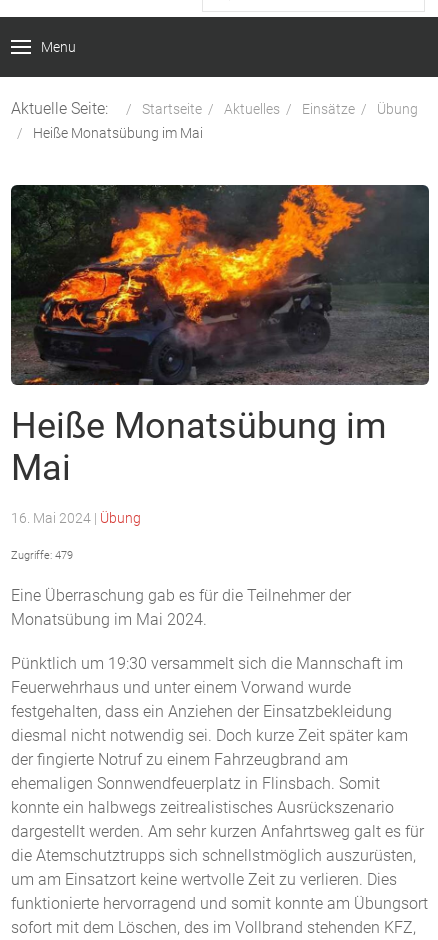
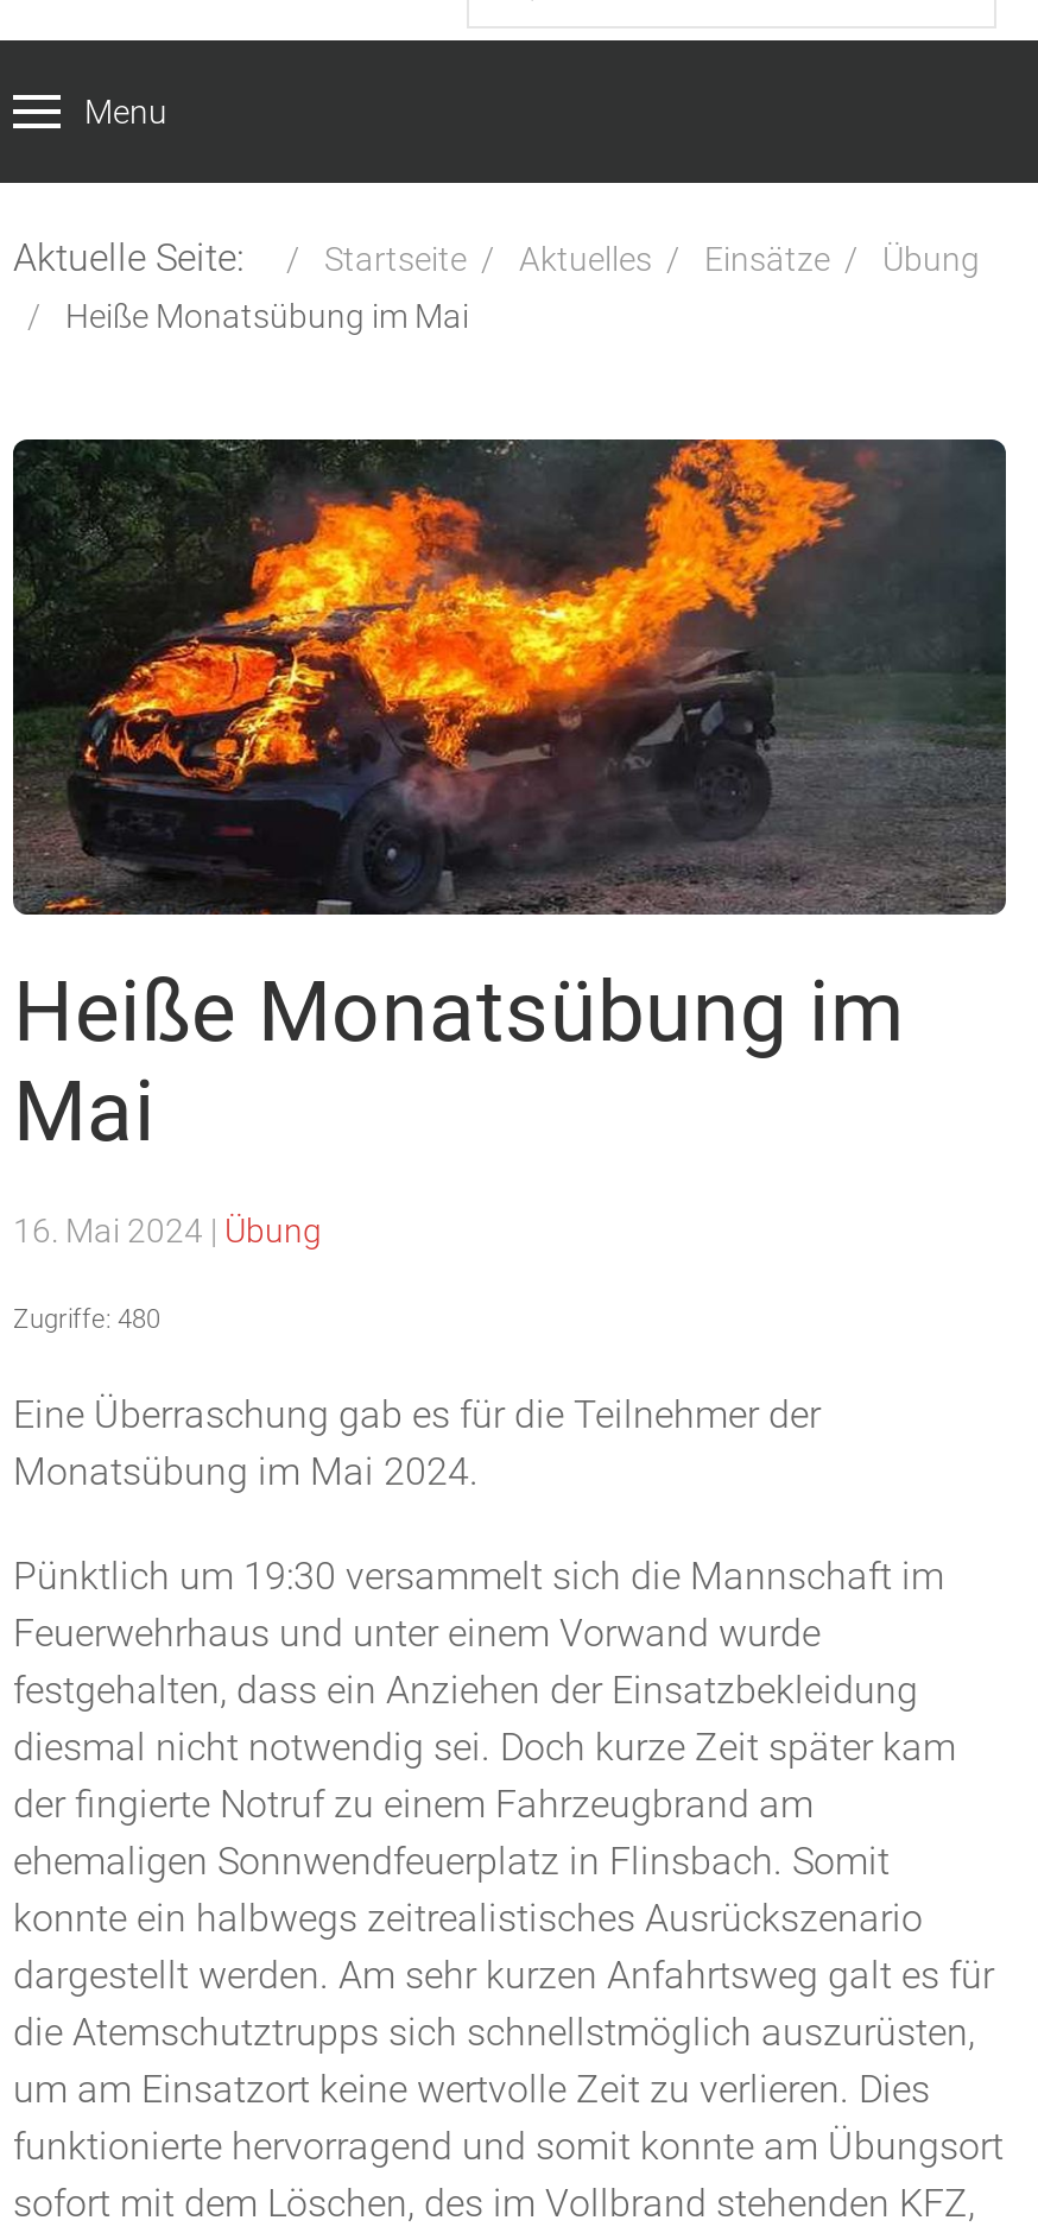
[11,549,73,562] Zugriffe: 479 -> [13,1303,160,1334] Zugriffe: 480

